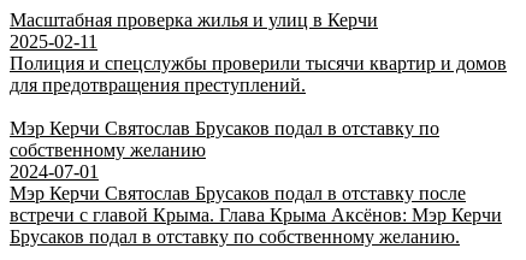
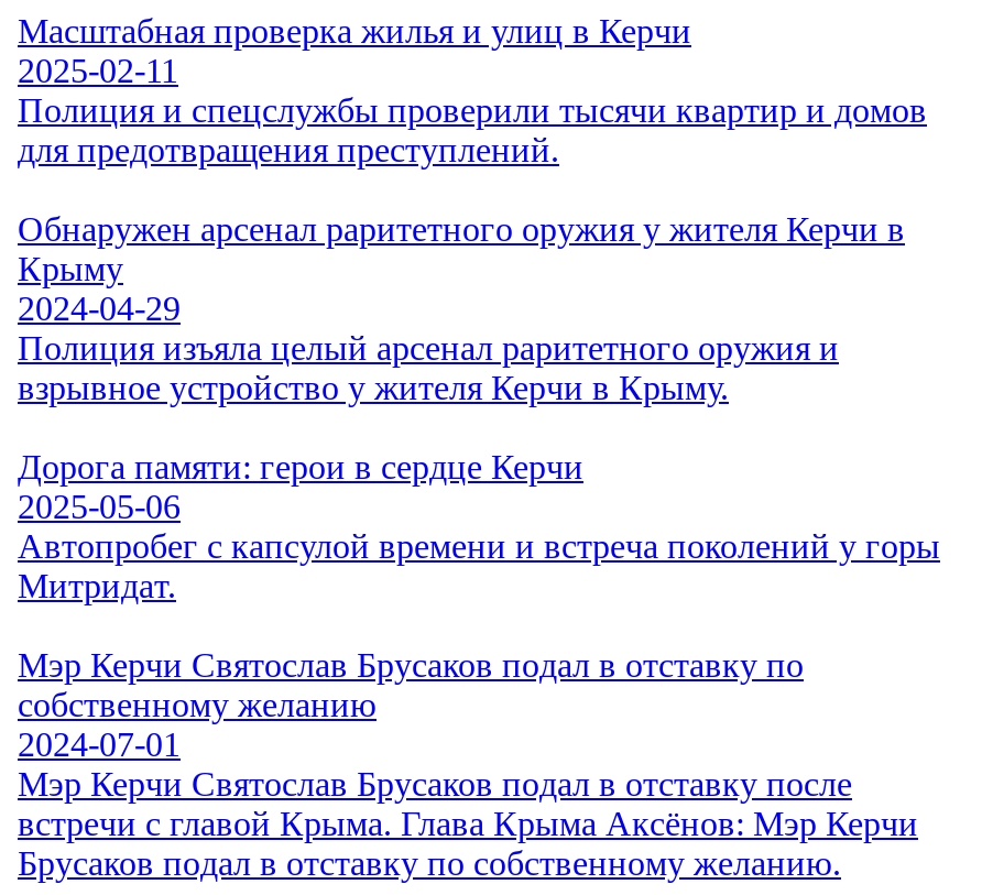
none -> [18,211,940,605] Обнаружен арсенал раритетного оружия у жителя Керчи в | Крыму | 2024-04-29 | Полиция изъяла целый арсенал раритетного оружия и | взрывное устройство у жителя Керчи в Крыму. | Дорога памяти: герои в сердце Керчи | 2025-05-06 | Автопробег с капсулой времени и встреча поколений у горы | Митридат.

